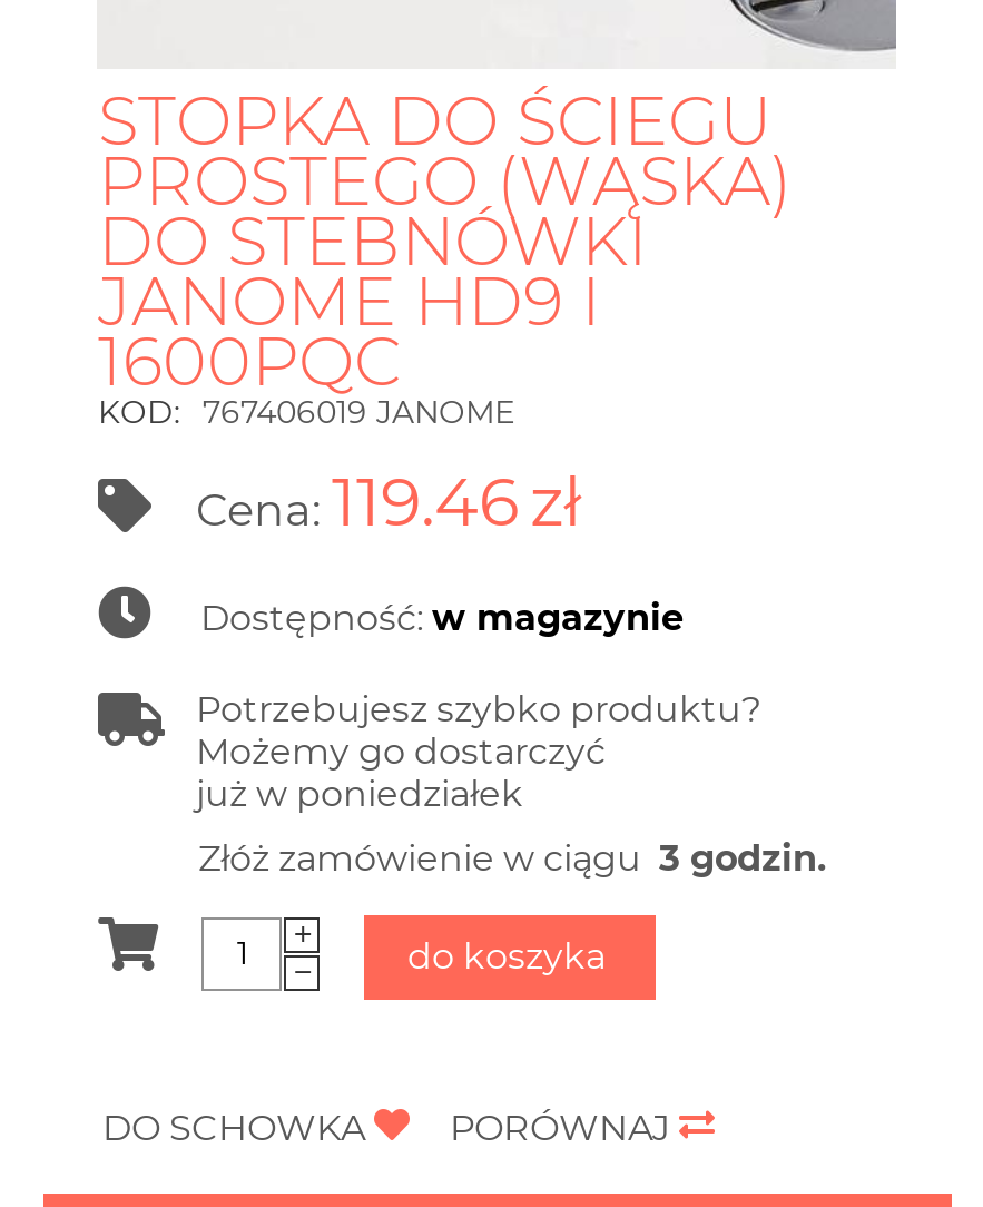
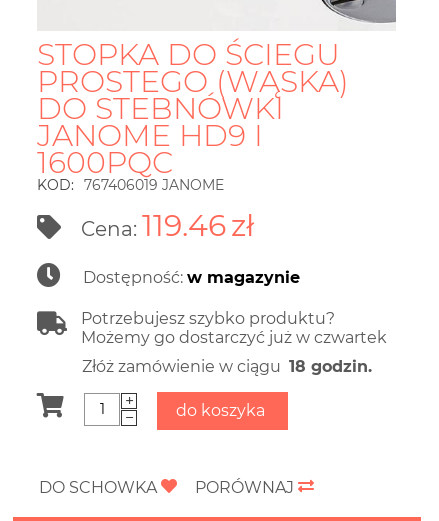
[196,729,606,814] Możemy go dostarczyć | już w poniedziałek -> [81,327,387,346] Możemy go dostarczyć już w czwartek
[198,836,826,879] Złóż zamówienie w ciągu 3 godzin. -> [82,356,372,375] Złóż zamówienie w ciągu 18 godzin.

